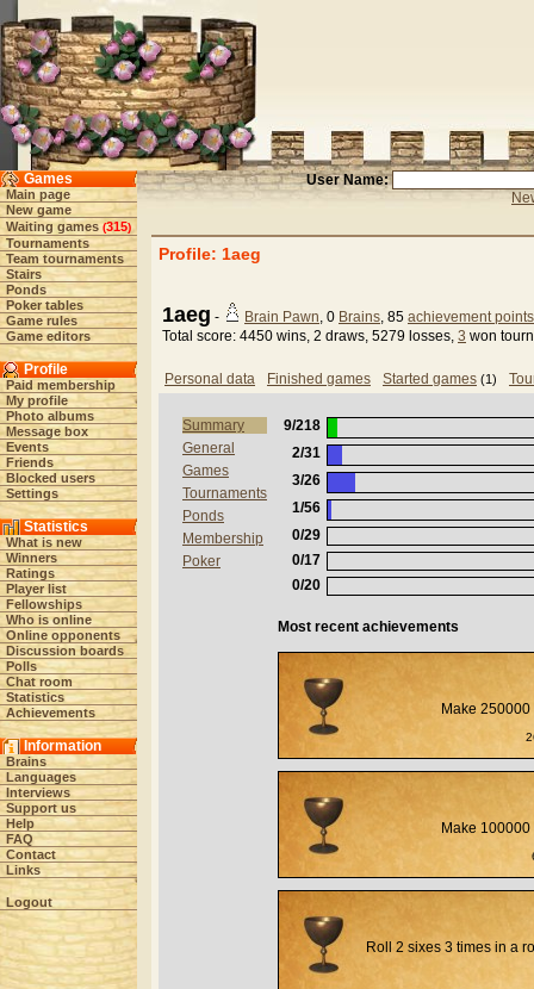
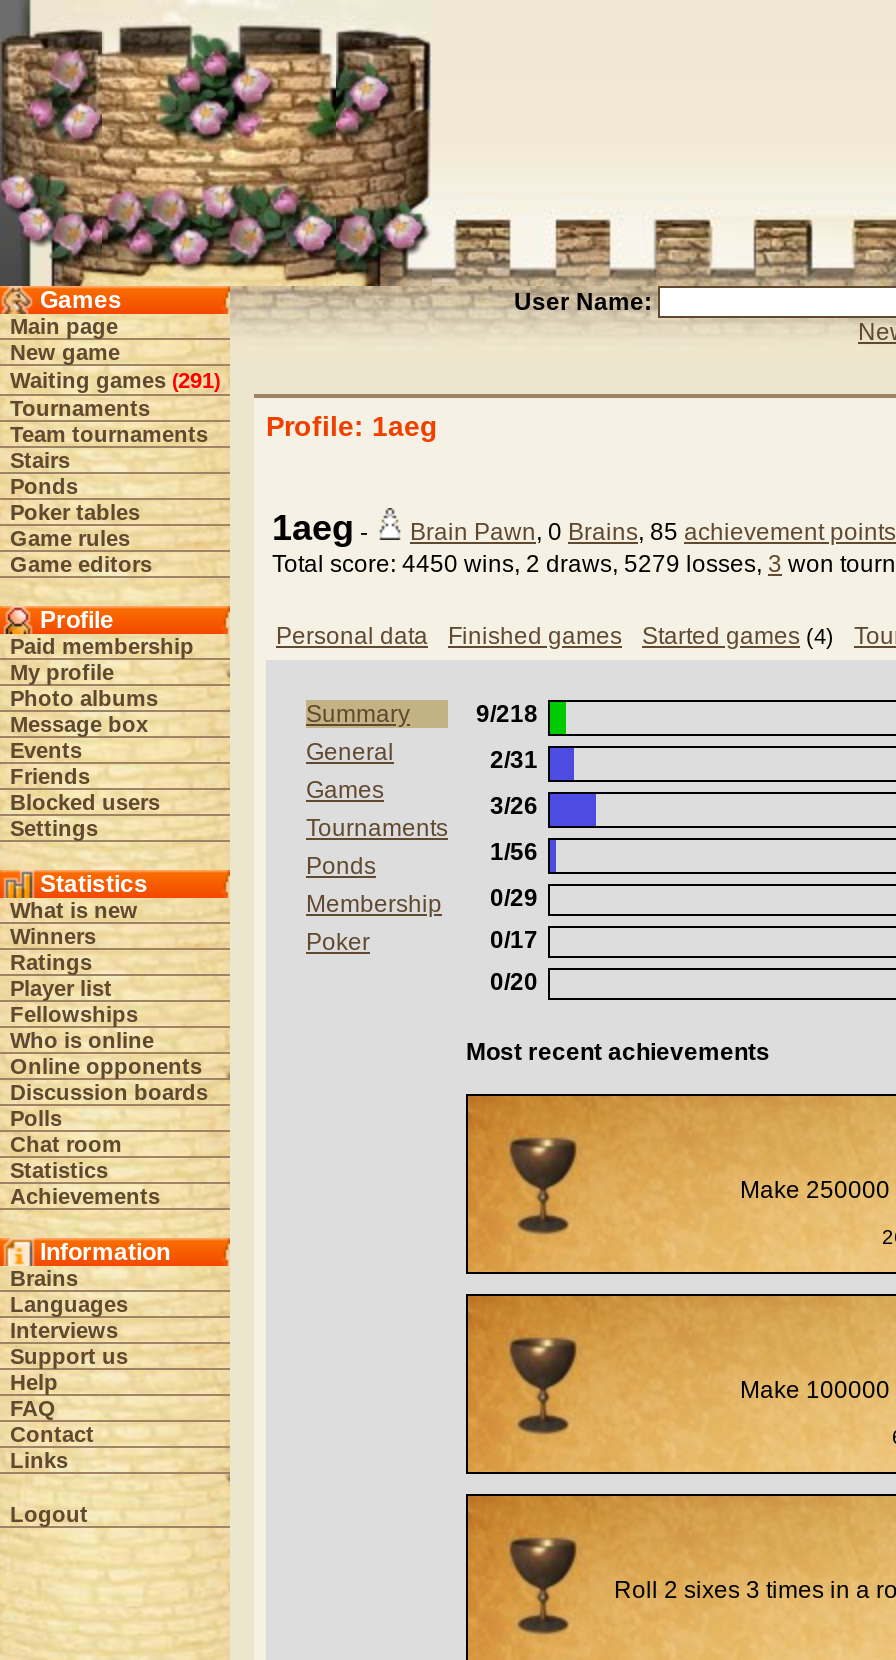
[6,219,131,234] Waiting games (315) -> [10,368,220,392] Waiting games (291)
[383,371,497,387] Started games (1) -> [642,622,834,650] Started games (4)

